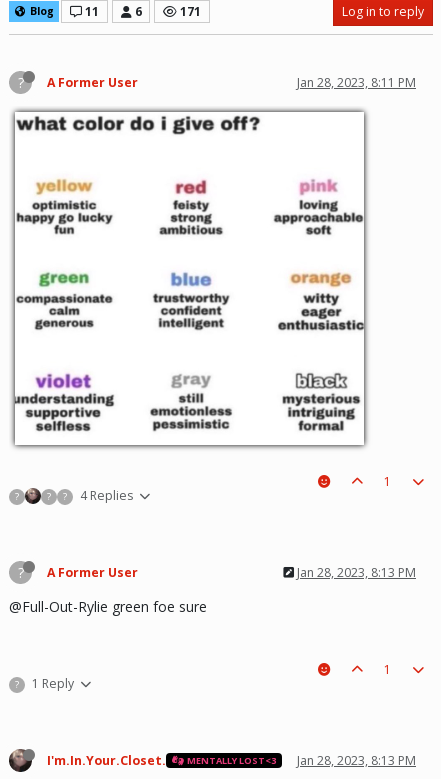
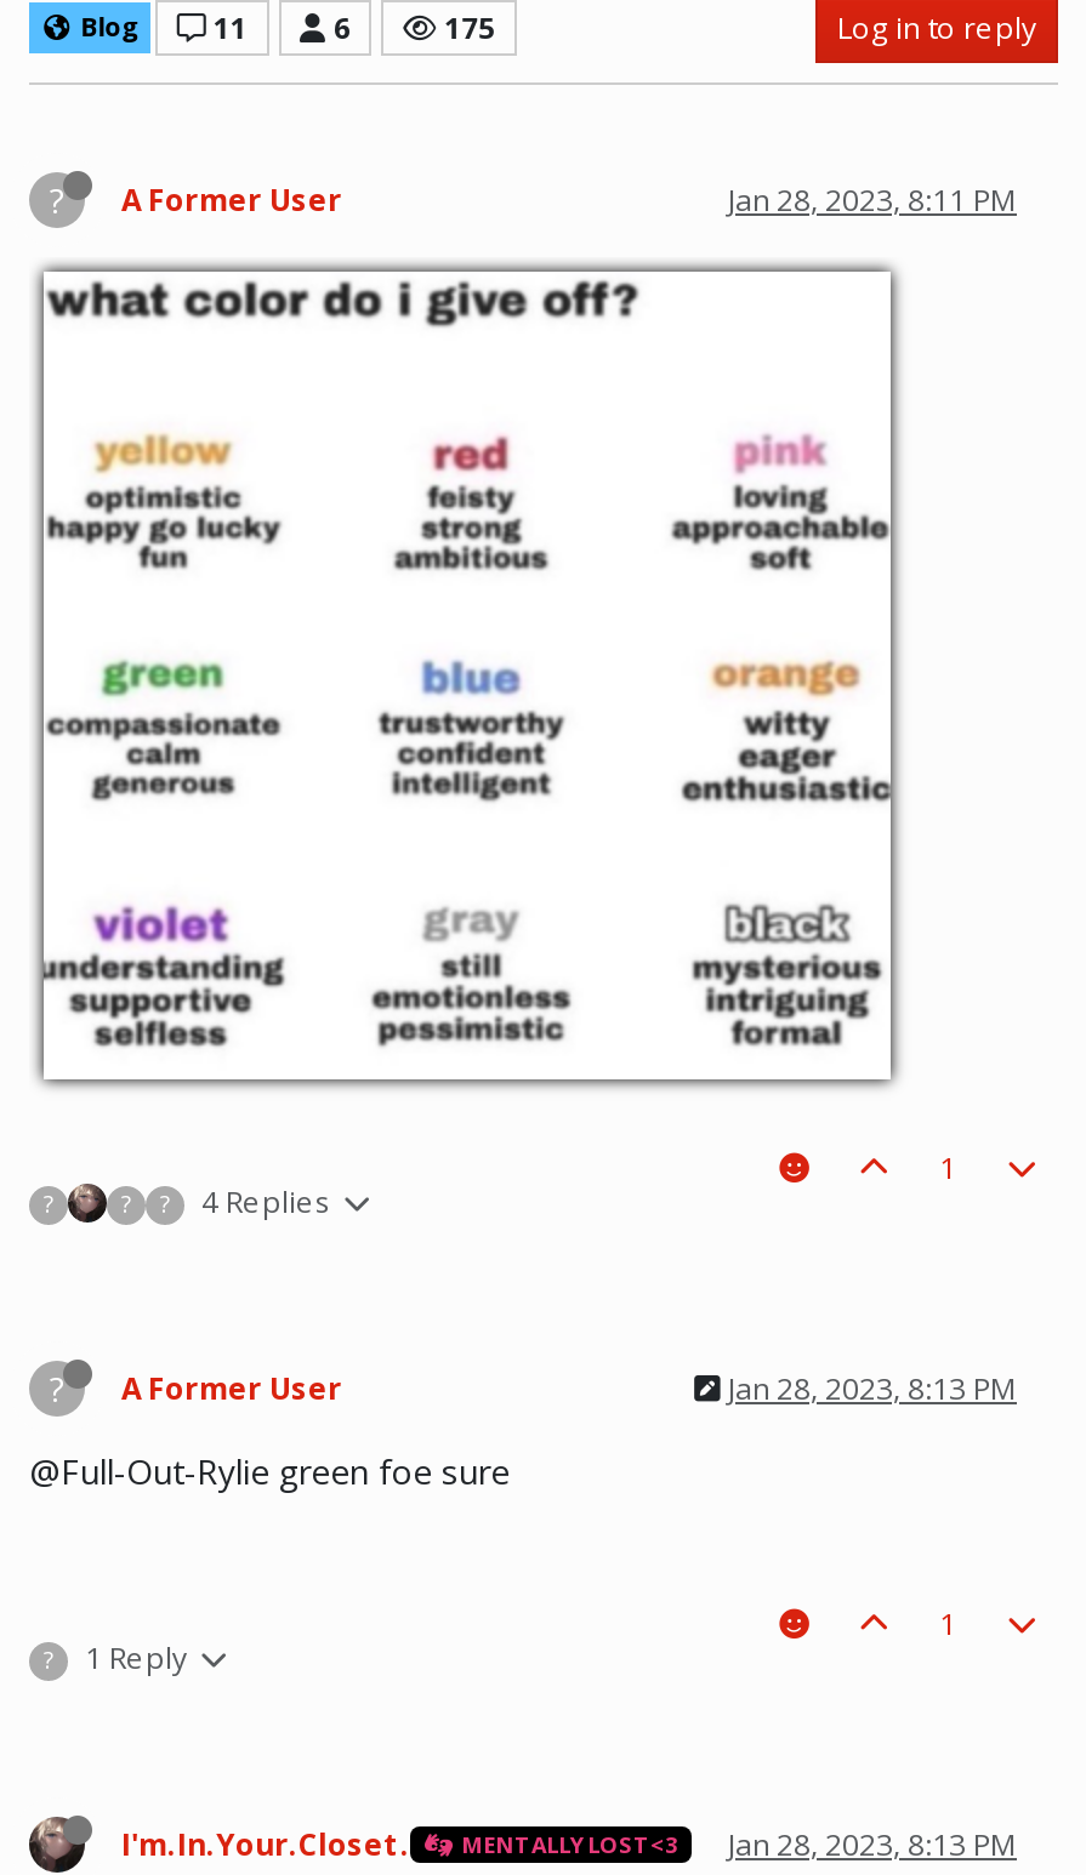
[180,2,201,19] 171 -> [444,6,495,47] 175

